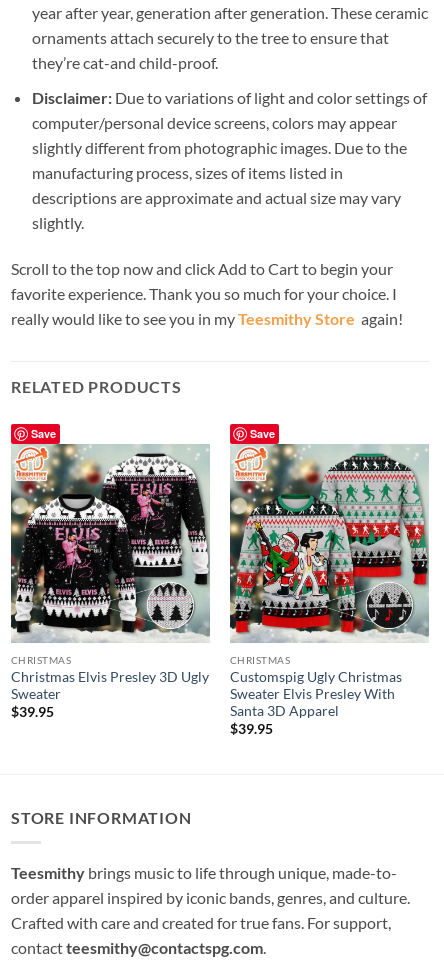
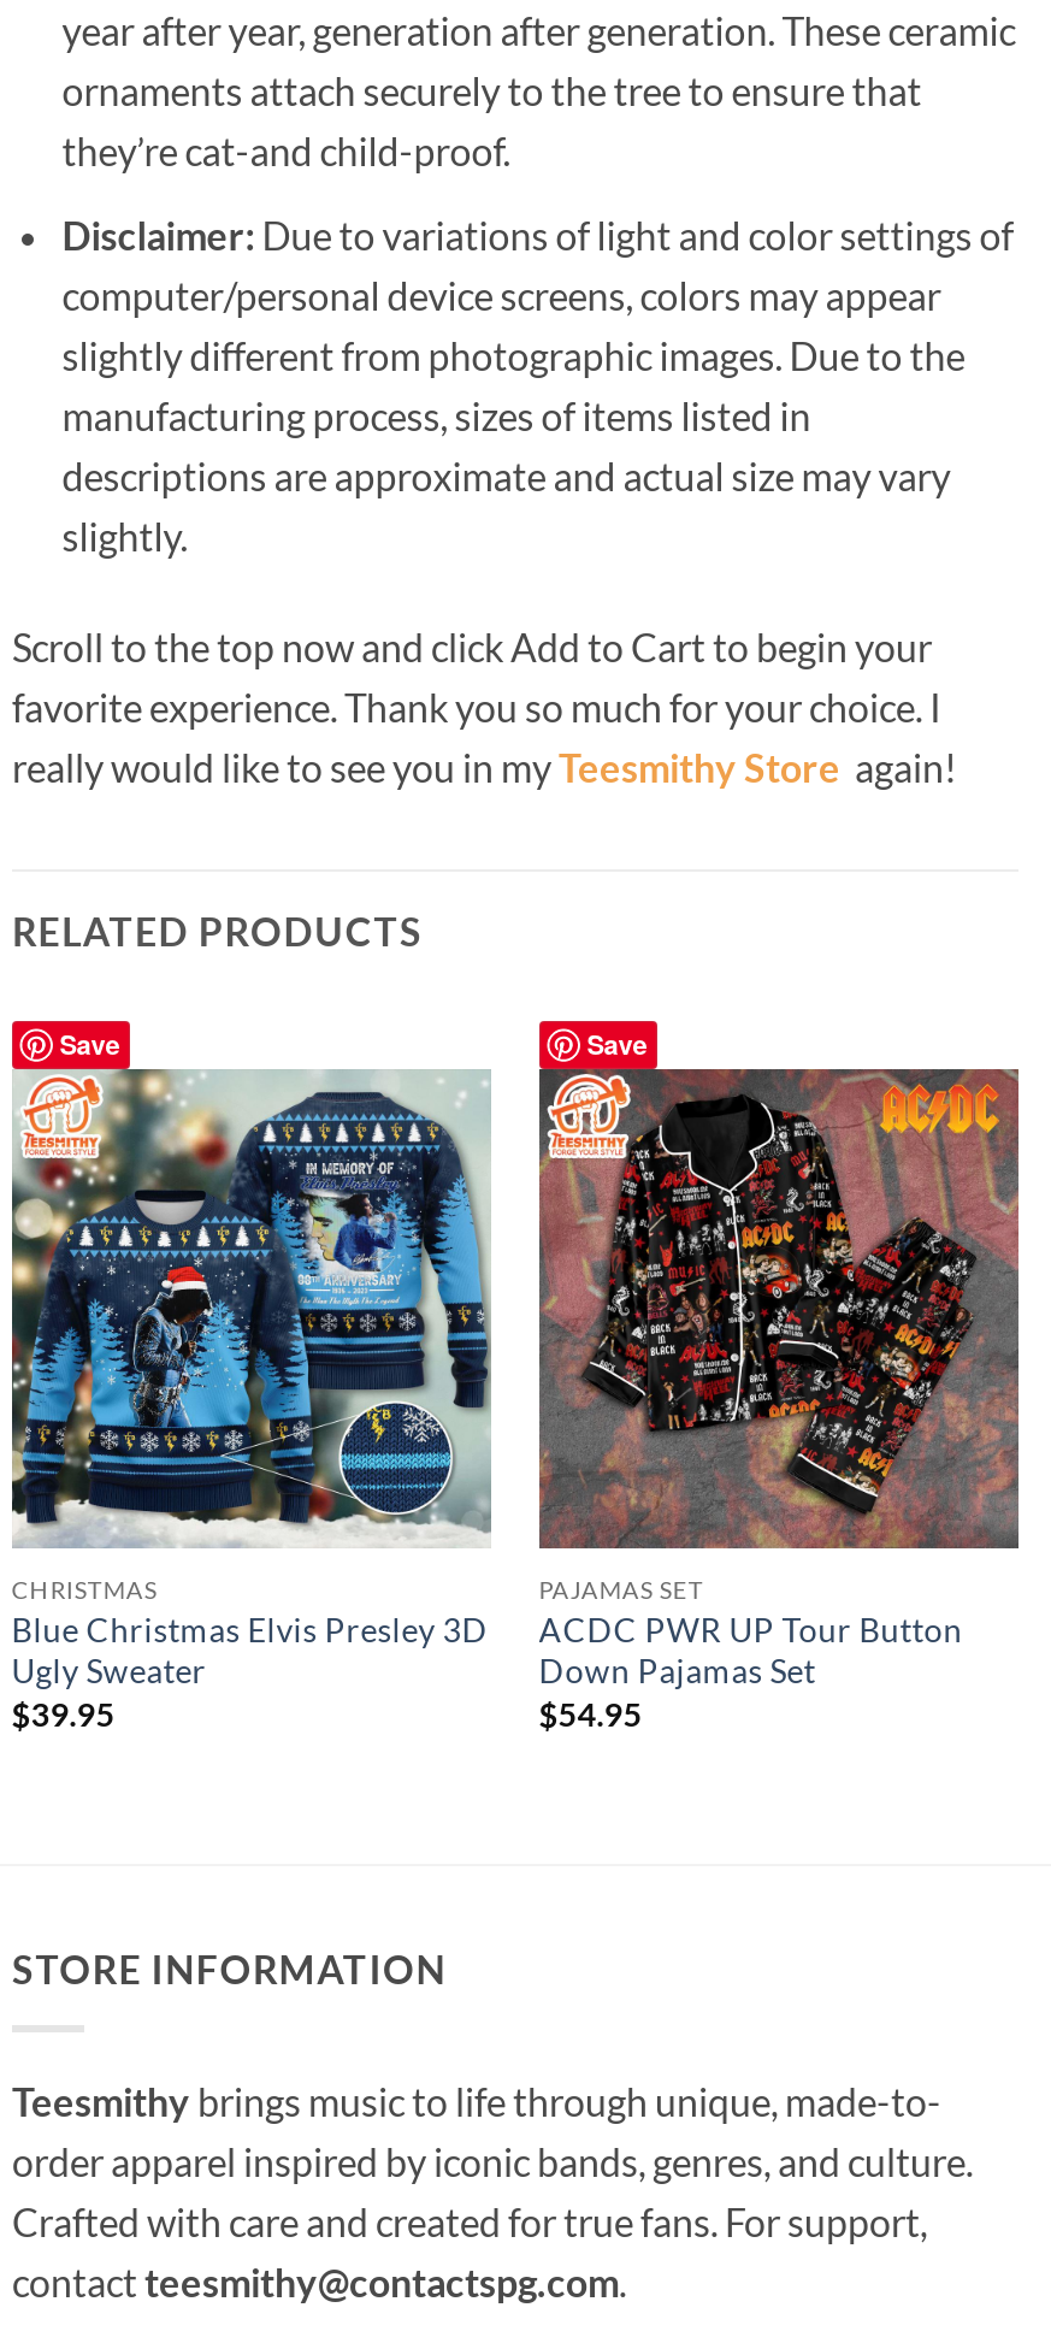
[229,443,429,737] [image] | CHRISTMAS | Customspig Ugly Christmas | Sweater Elvis Presley With | Santa 3D Apparel | $39.95 -> [537,1067,1021,1734] [image] | PAJAMAS SET | ACDC PWR UP Tour Button | Down Pajamas Set | $54.95
[11,455,209,701] [image] | Christmas Elvis Presley 3D Ugly | Sweater -> [12,1093,489,1689] [image] | Blue Christmas Elvis Presley 3D | Ugly Sweater

